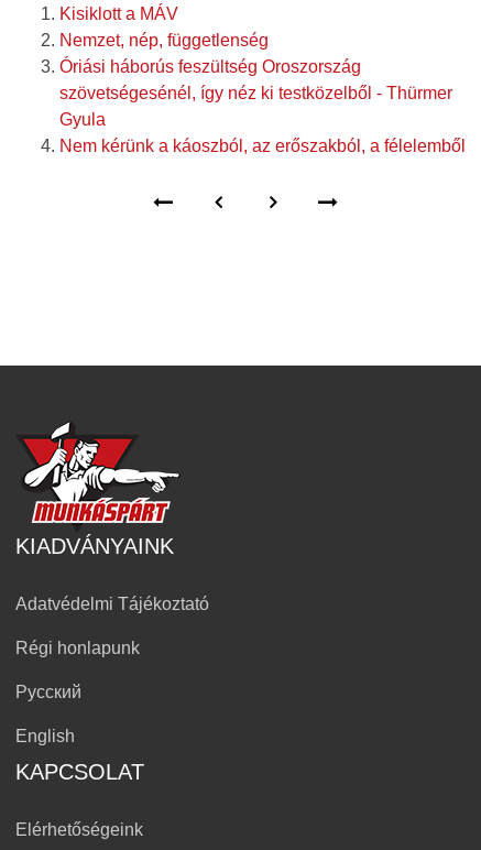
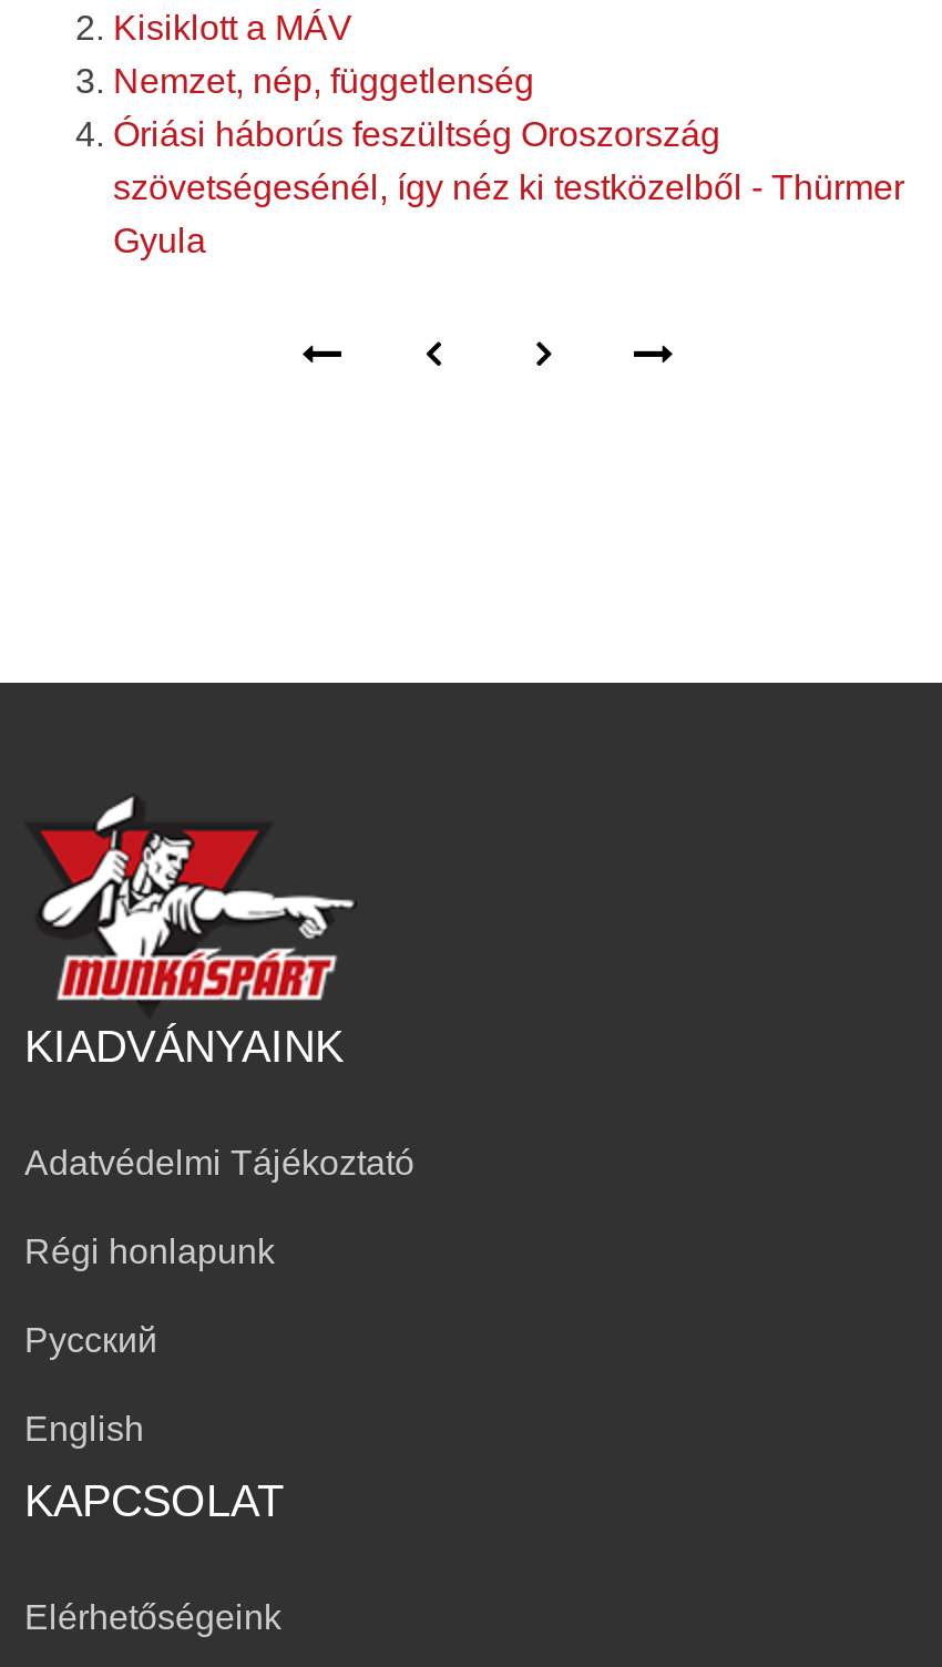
[59,137,466,155] Nem kérünk a káoszból, az erőszakból, a félelemből -> none

